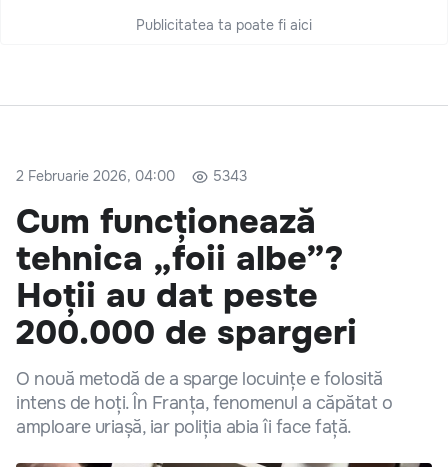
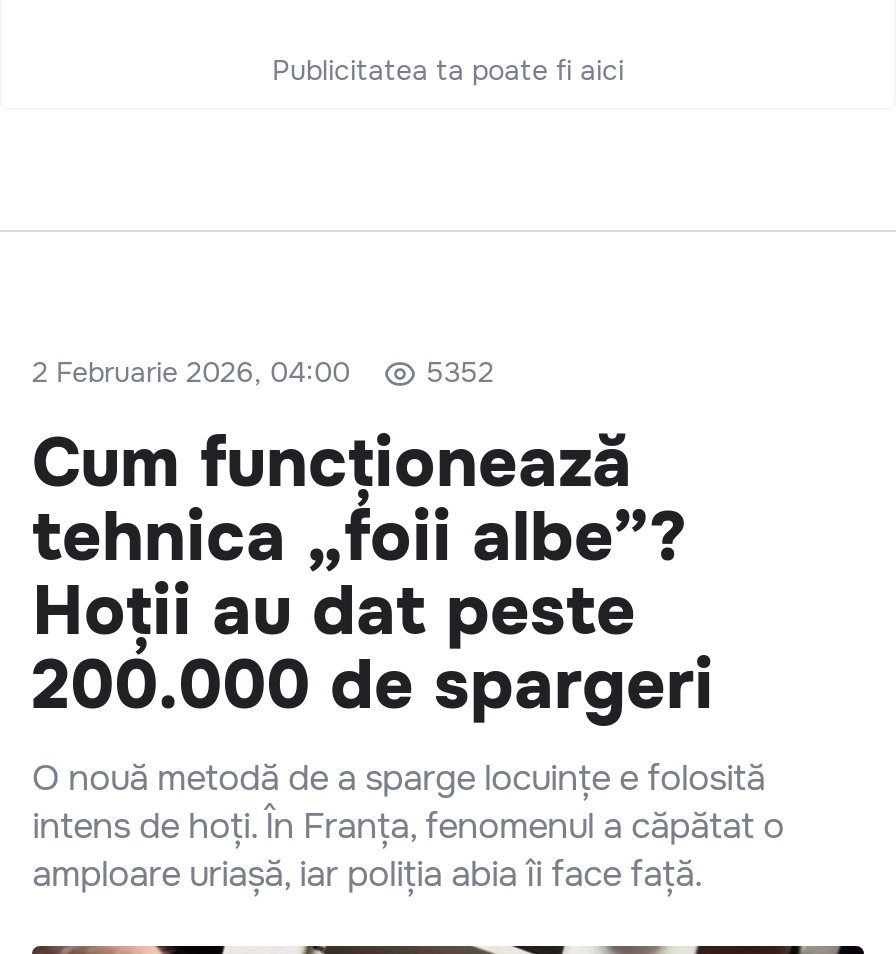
[213,167,247,185] 5343 -> [426,355,494,391] 5352

